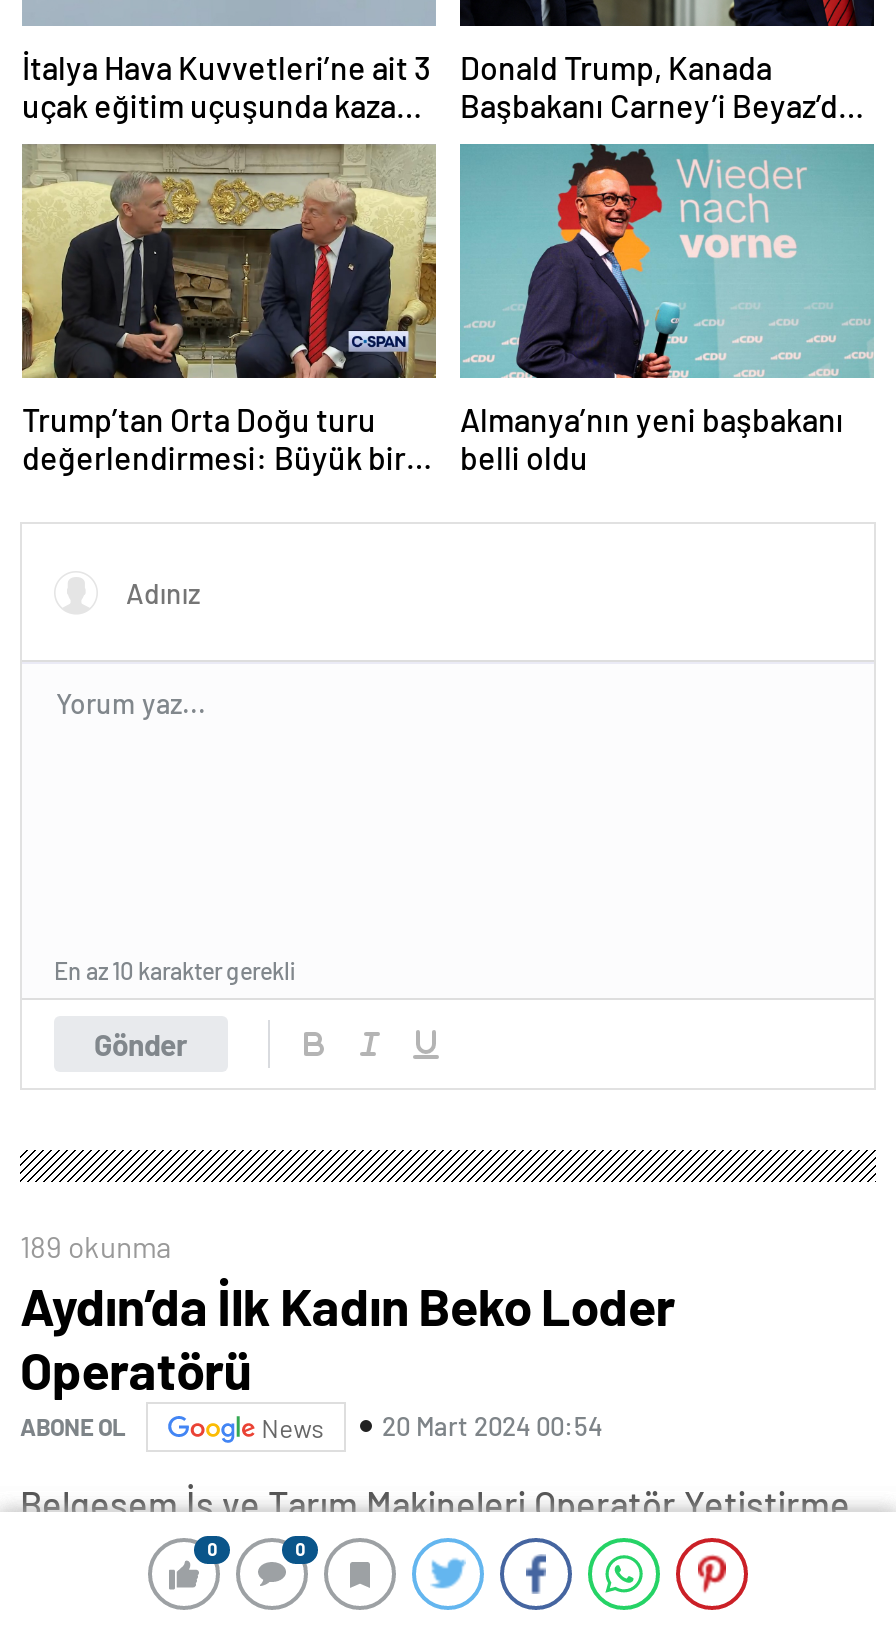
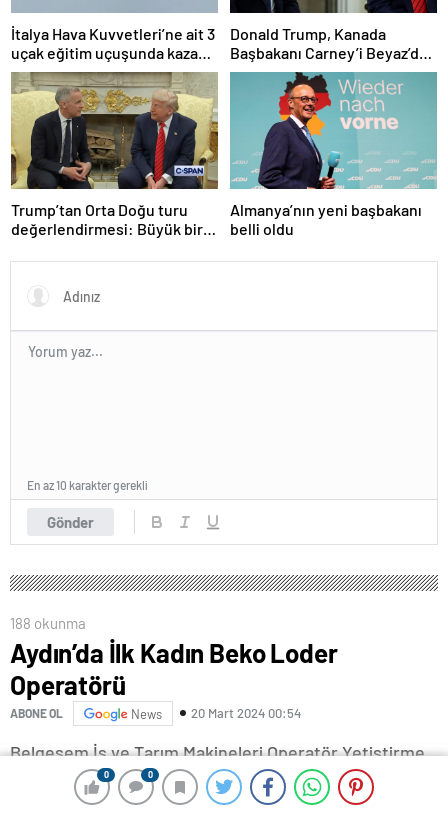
[20,1227,172,1263] 189 okunma -> [10,614,86,632] 188 okunma

